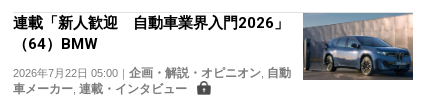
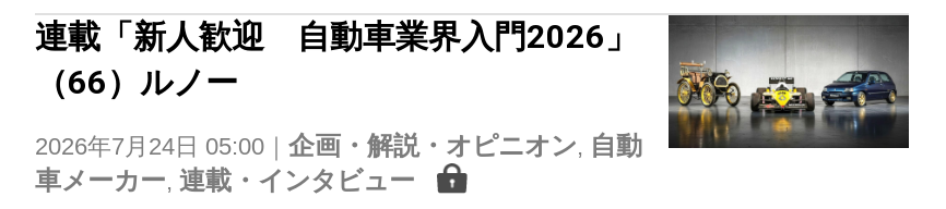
[13,12,414,81] [image] | 2026年7月22日 05:00｜企画・解説・オピニオン,自動 -> [35,13,911,161] [image] | 2026年7月24日 05:00｜企画・解説・オピニオン,自動
[13,35,98,53] （64）BMW -> [35,62,238,102] （66）ルノー

